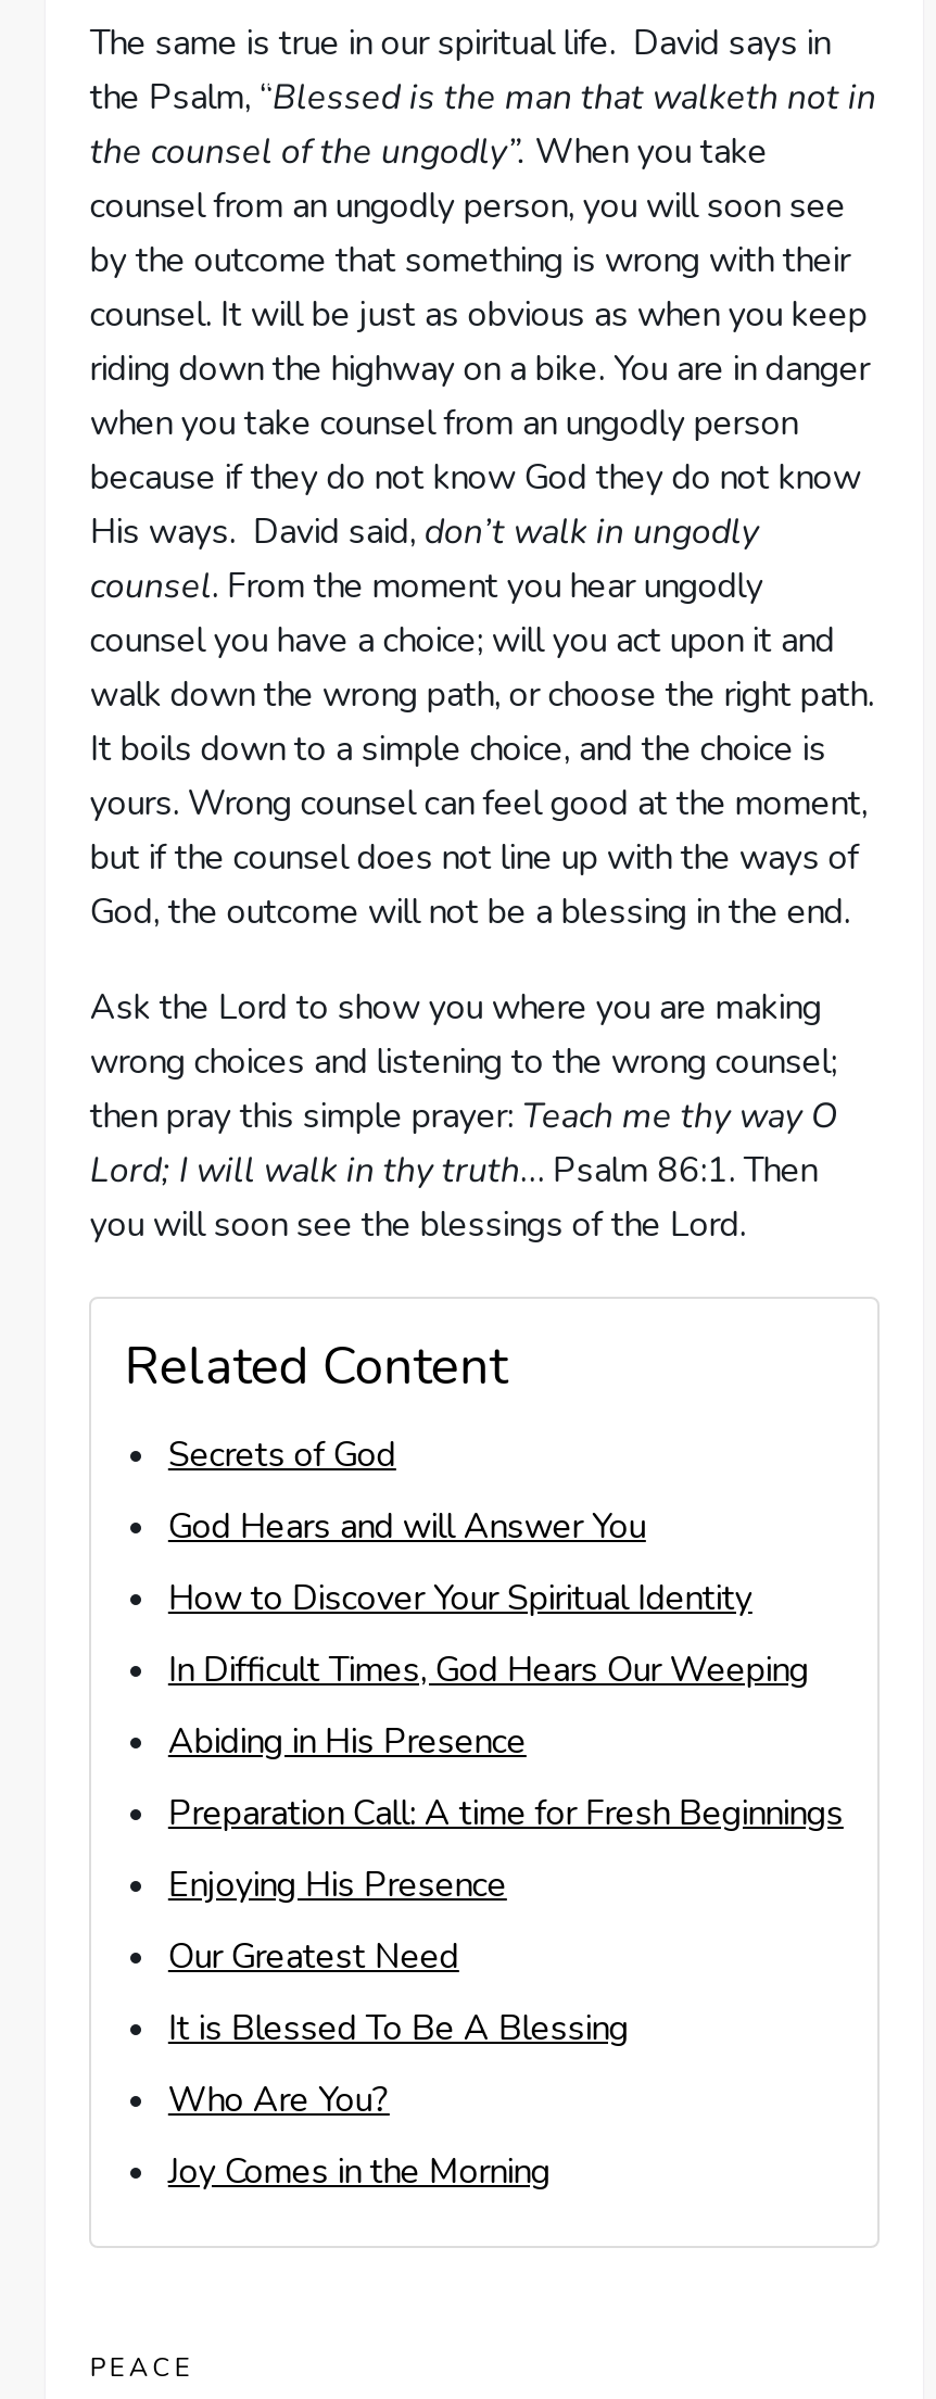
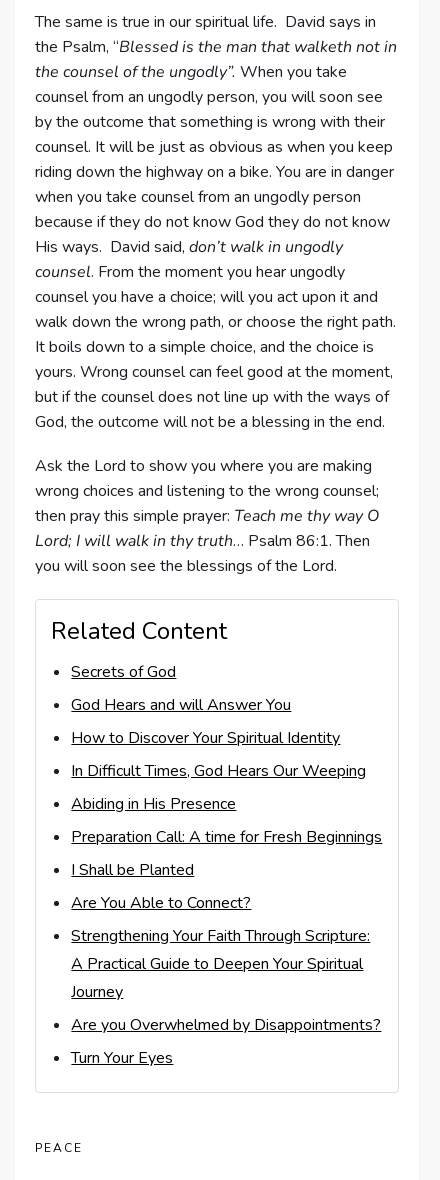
[168,1862,507,1909] Enjoying His Presence -> [71,859,194,881] I Shall be Planted
[168,1933,459,1981] Our Greatest Need -> [71,892,251,914] Are You Able to Connect?
[168,2005,628,2053] It is Blessed To Be A Blessing -> [71,925,370,1003] Strengthening Your Faith Through Scripture: | A Practical Guide to Deepen Your Spiritual | Journey
[168,2077,390,2124] Who Are You? -> [71,1014,381,1036] Are you Overwhelmed by Disappointments?
[168,2148,550,2196] Joy Comes in the Morning -> [71,1047,173,1069] Turn Your Eyes

